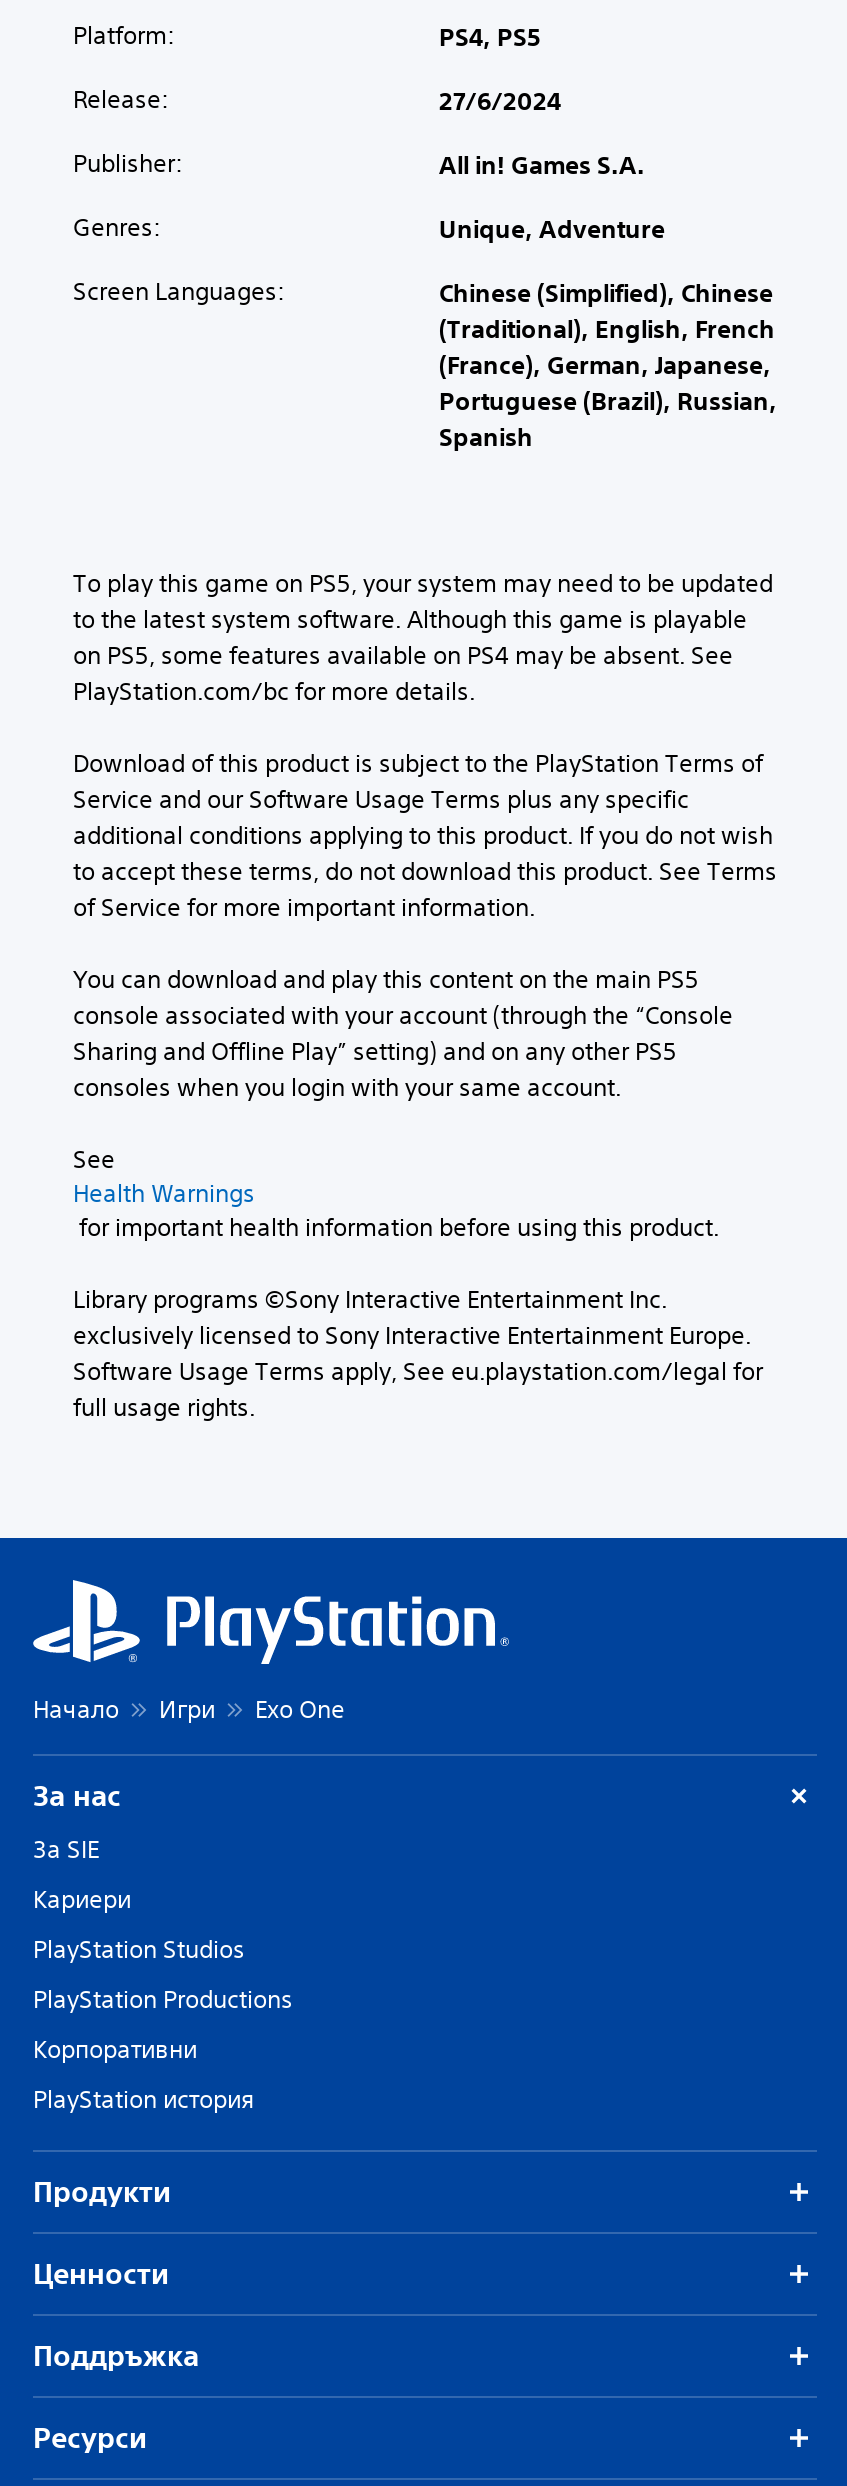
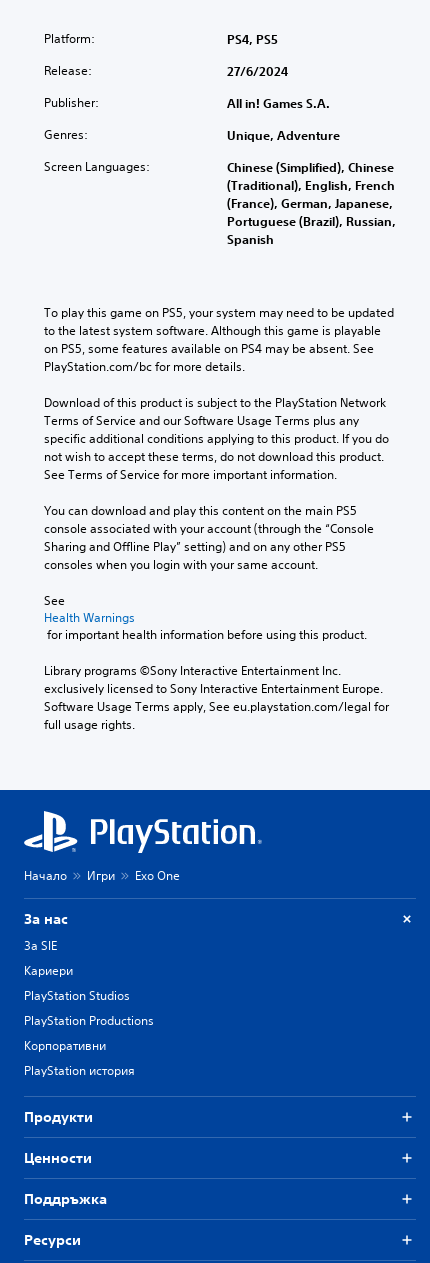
[73,746,777,924] Download of this product is subject to the PlayStation Terms of | Service and our Software Usage Terms plus any specific | additional conditions applying to this product. If you do not wish | to accept these terms, do not download this product. See Terms | of Service for more important information. -> [44,394,389,483] Download of this product is subject to the PlayStation Network | Terms of Service and our Software Usage Terms plus any | specific additional conditions applying to this product. If you do | not wish to accept these terms, do not download this product. | See Terms of Service for more important information.

